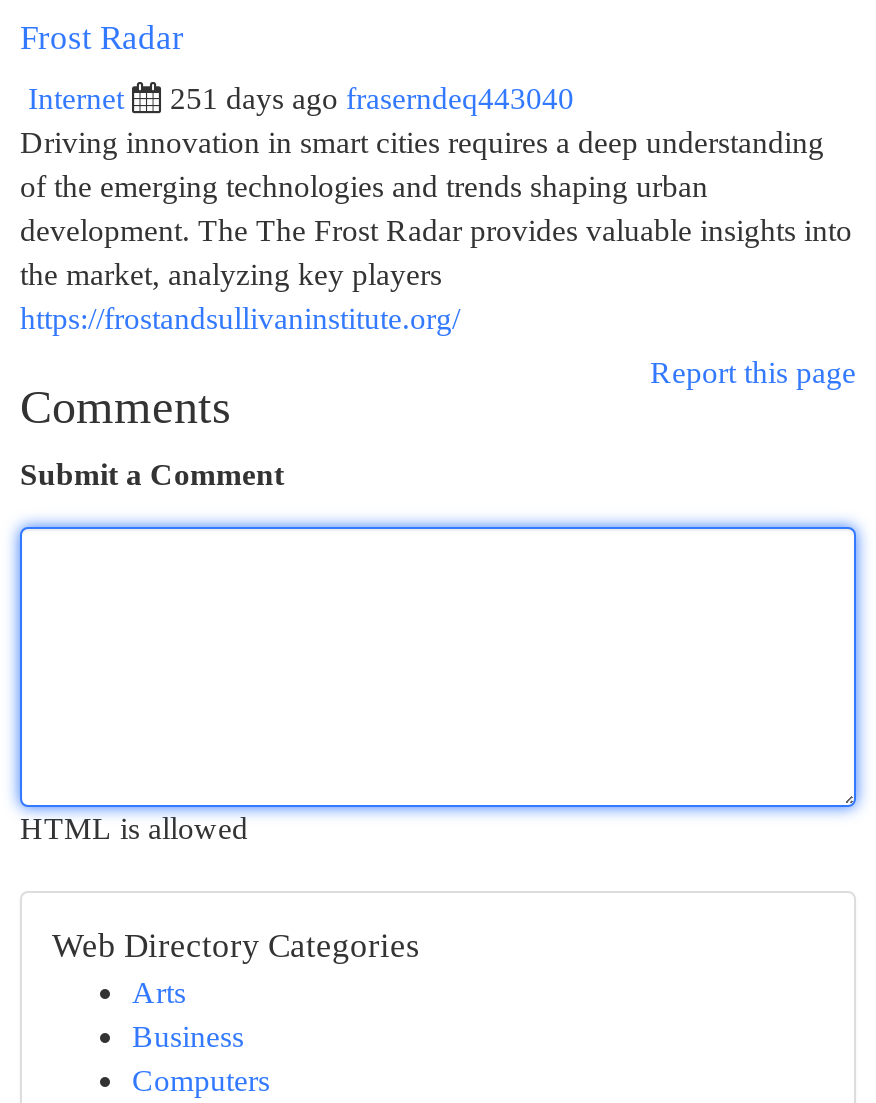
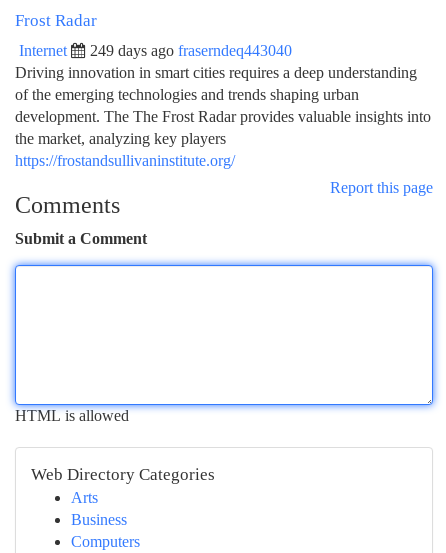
[170,81,574,115] 251 days ago fraserndeq443040 -> [90,42,292,59] 249 days ago fraserndeq443040

